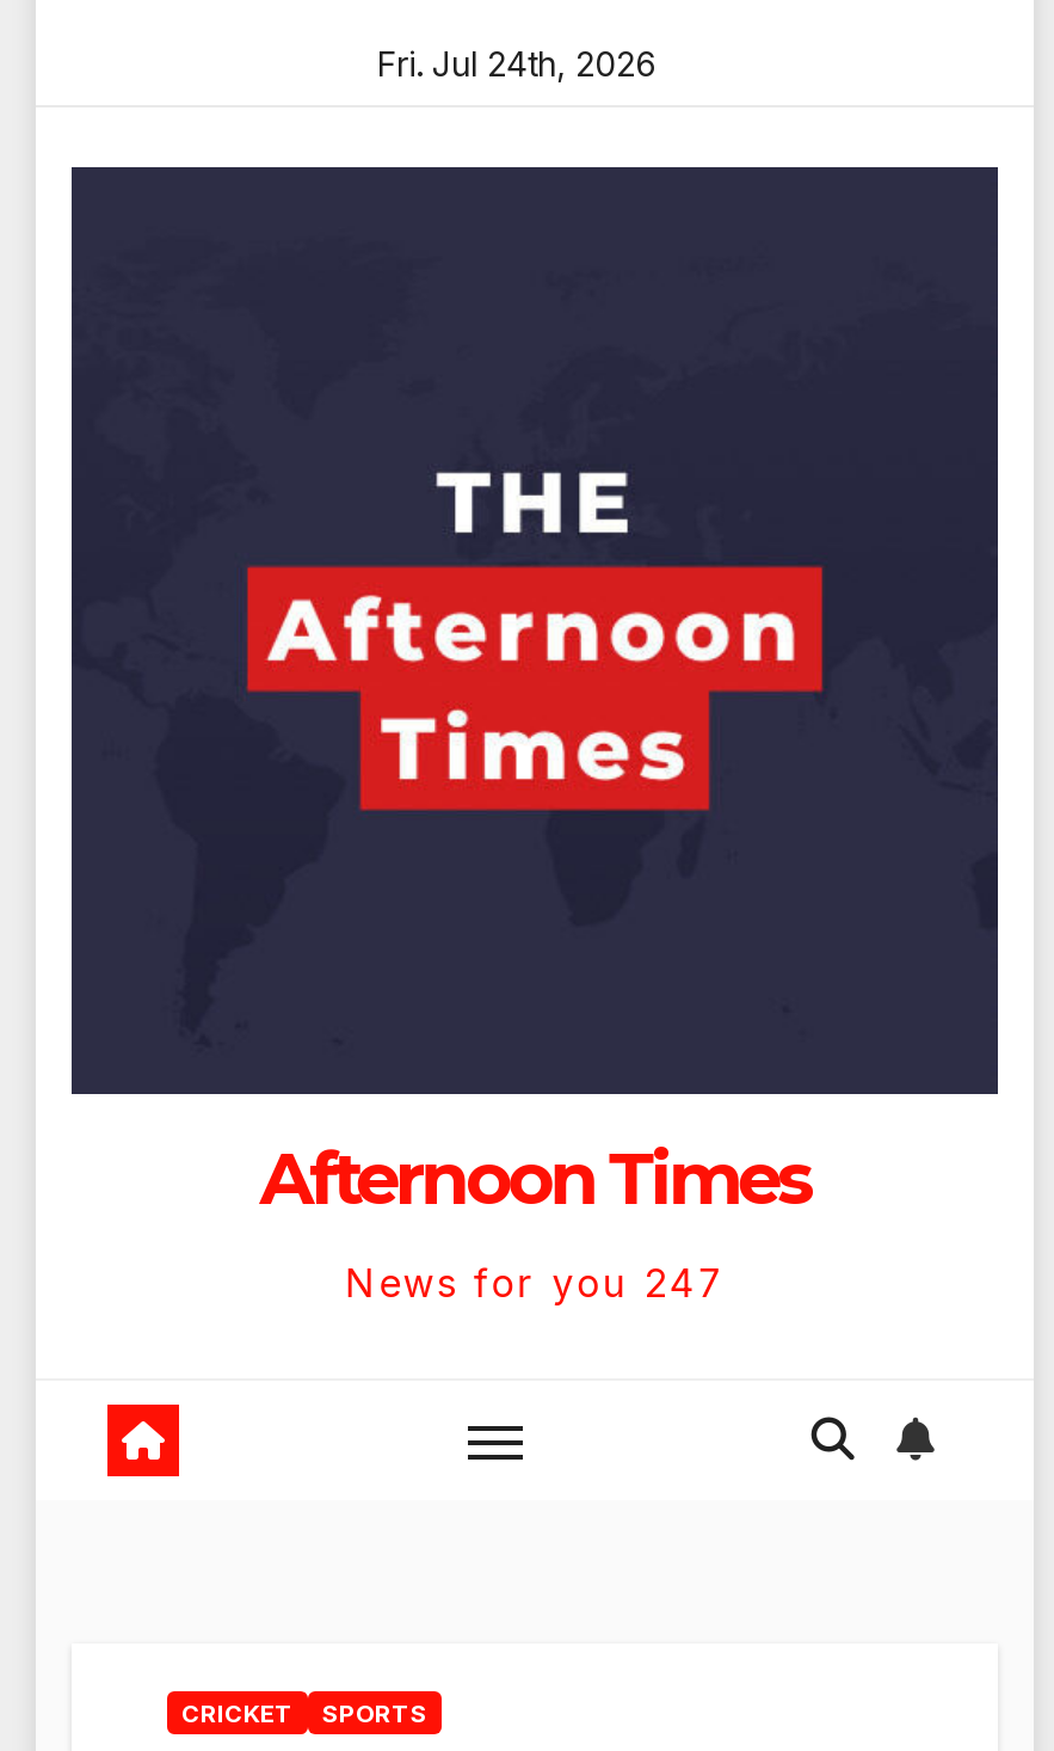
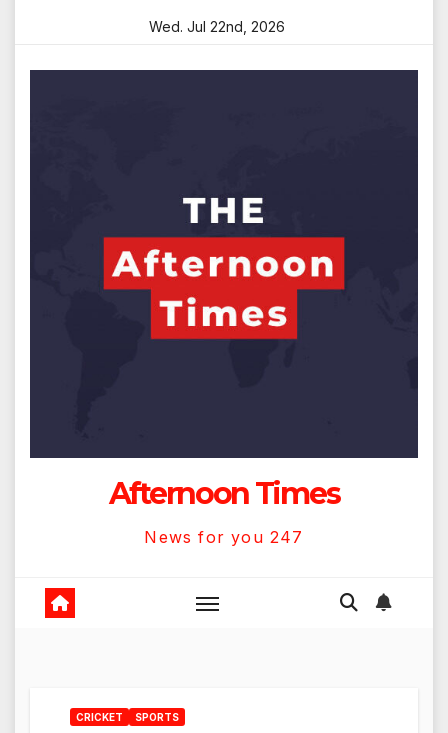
[377,43,657,84] Fri. Jul 24th, 2026 -> [148,18,284,35] Wed. Jul 22nd, 2026

